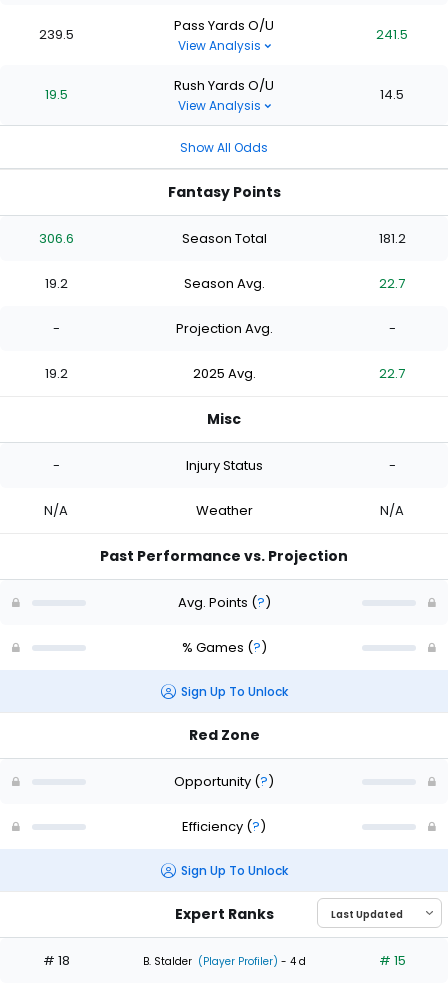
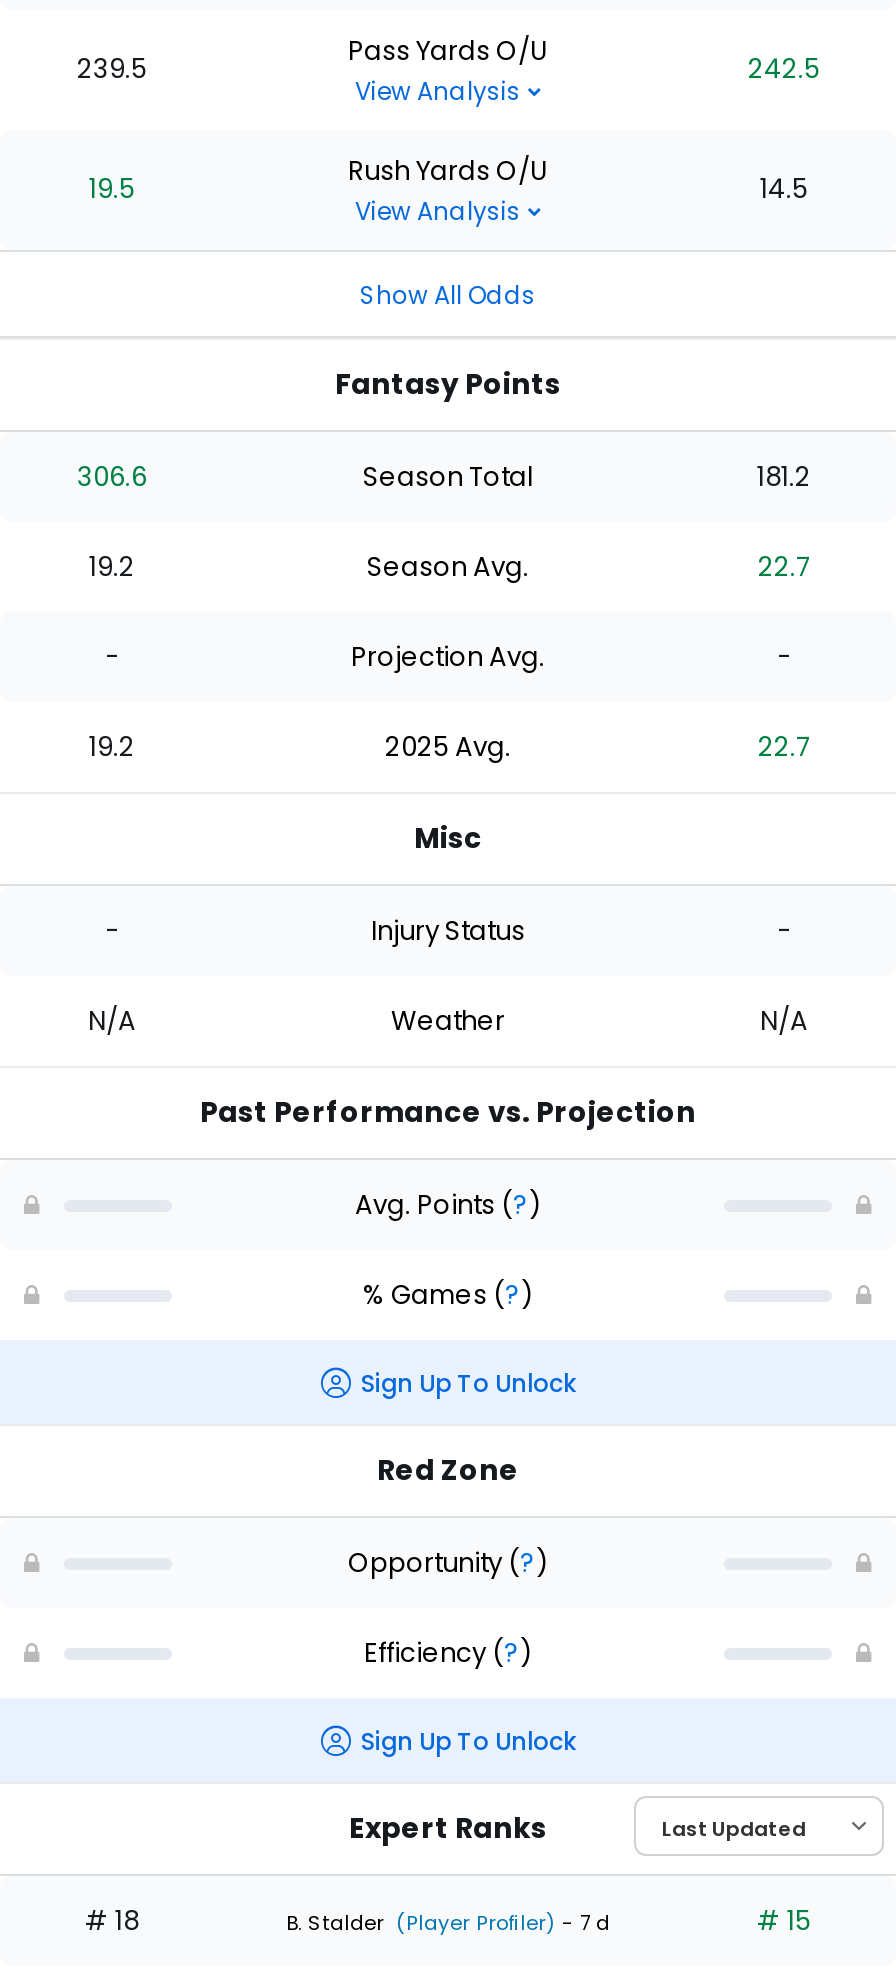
[376,25,408,44] 241.5 -> [748,51,820,89] 242.5
[142,954,305,969] B. Stalder (Player Profiler) - 4 d -> [286,1908,610,1938] B. Stalder (Player Profiler) - 7 d

